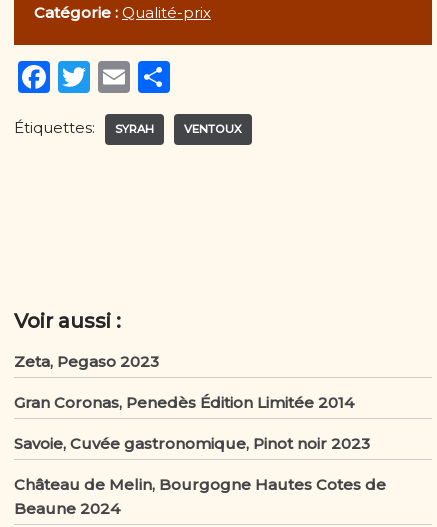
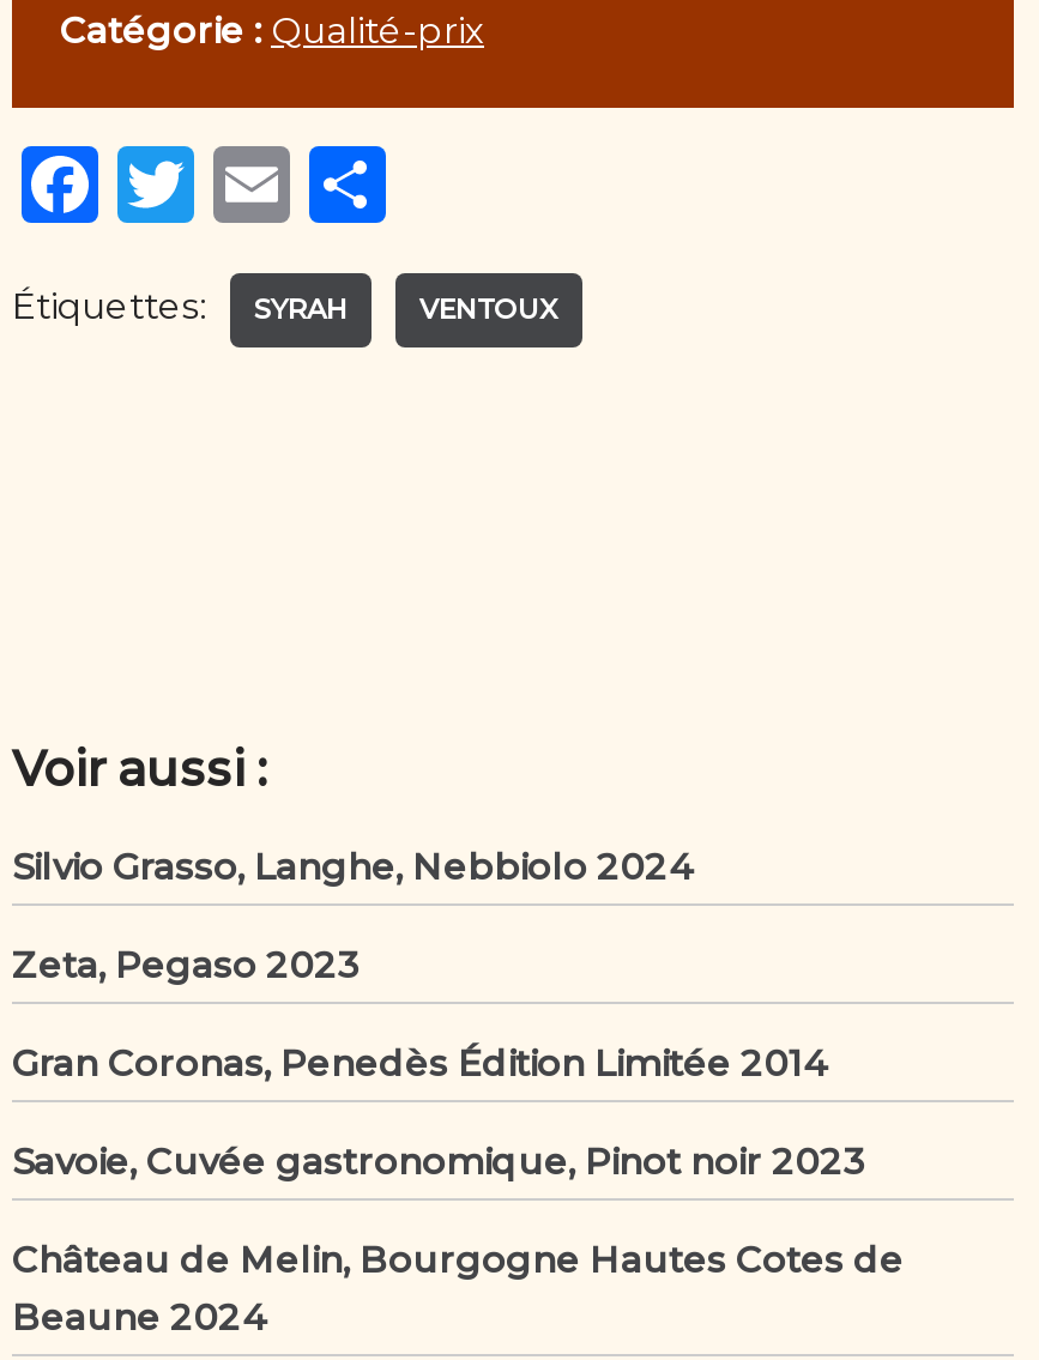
none -> [12,843,693,889] Silvio Grasso, Langhe, Nebbiolo 2024

